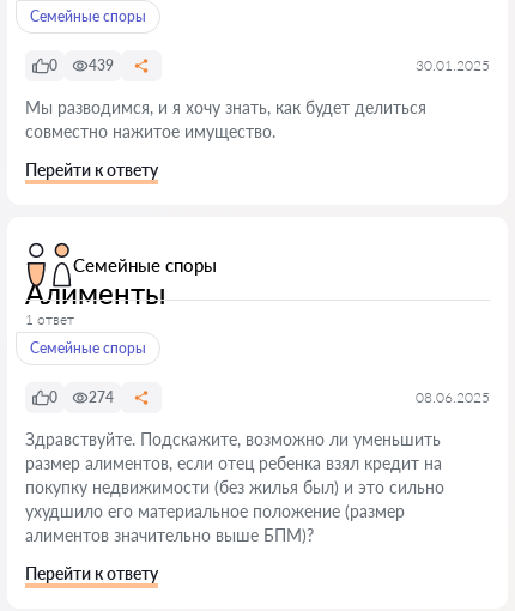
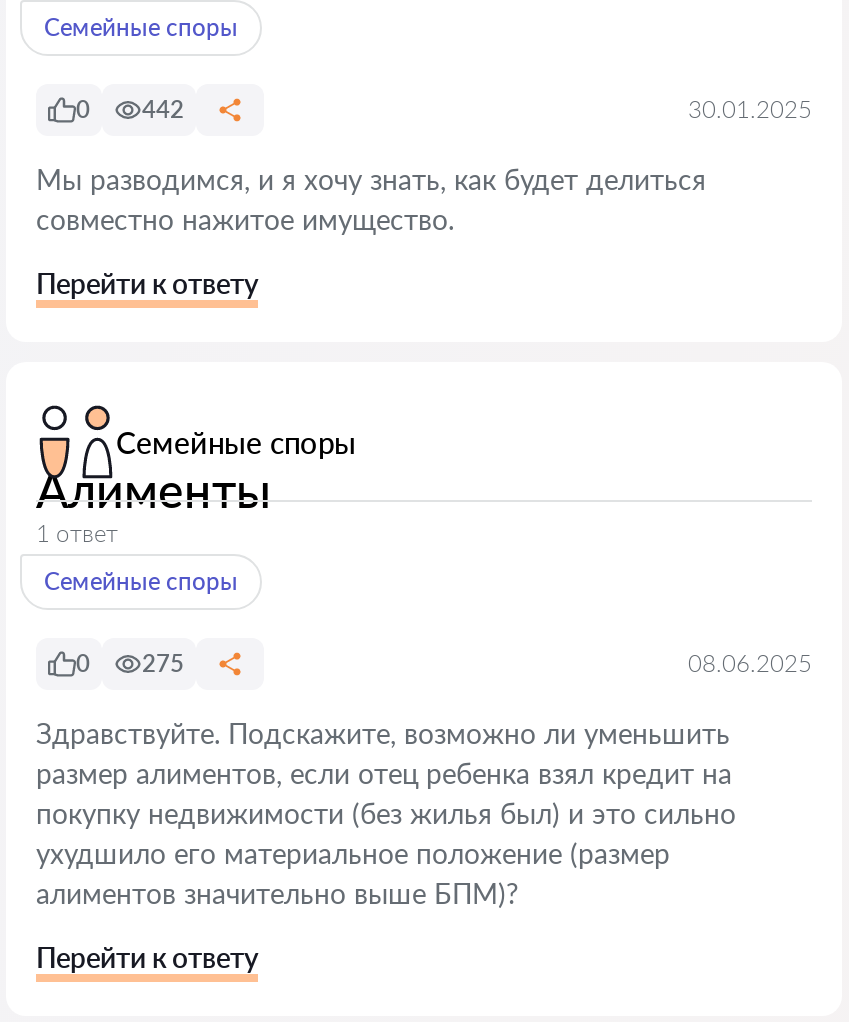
[49,56,114,74] 0 439 -> [76,94,184,124] 0 442
[49,388,114,406] 0 274 -> [76,648,184,678] 0 275

